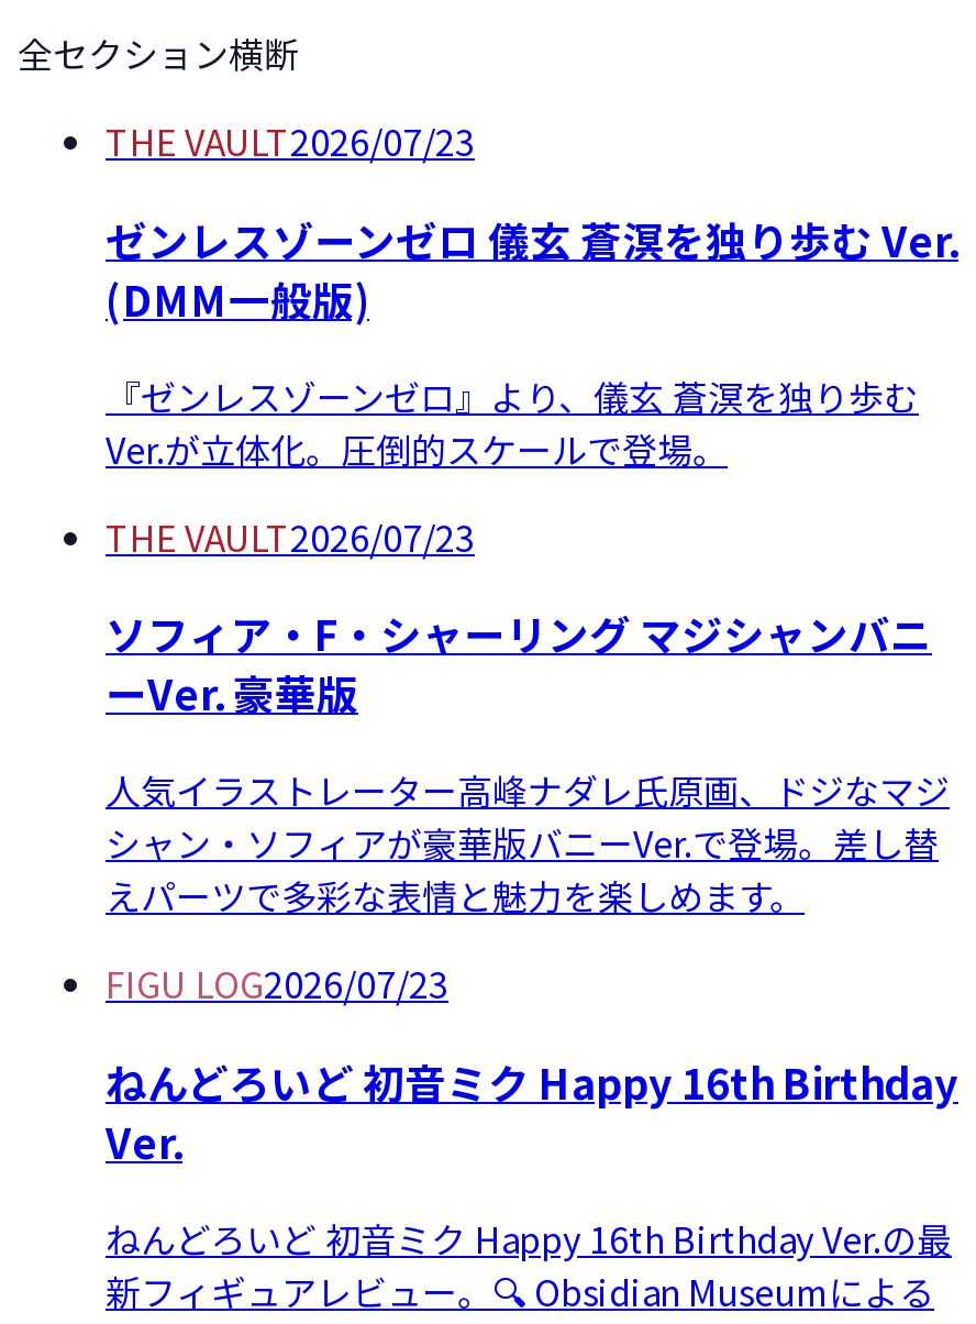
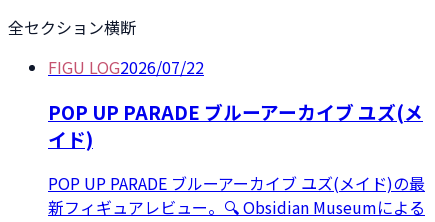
[106,115,958,1264] THE VAULT2026/07/23 | ゼンレスゾーンゼロ 儀玄 蒼溟を独り歩む Ver. | (DMM一般版) | 『ゼンレスゾーンゼロ』より、儀玄 蒼溟を独り歩む | Ver.が立体化。圧倒的スケールで登場。 | THE VAULT2026/07/23 | ソフィア・F・シャーリング マジシャンバニ | ーVer. 豪華版 | 人気イラストレーター高峰ナダレ氏原画、ドジなマジ | シャン・ソフィアが豪華版バニーVer.で登場。差し替 | えパーツで多彩な表情と魅力を楽しめます。 | FIGU LOG2026/07/23 | ねんどろいど 初音ミク Happy 16th Birthday | Ver. | ねんどろいど 初音ミク Happy 16th Birthday Ver.の最 -> [48,55,425,195] FIGU LOG2026/07/22 | POP UP PARADE ブルーアーカイブ ユズ(メ | イド) | POP UP PARADE ブルーアーカイブ ユズ(メイド)の最

